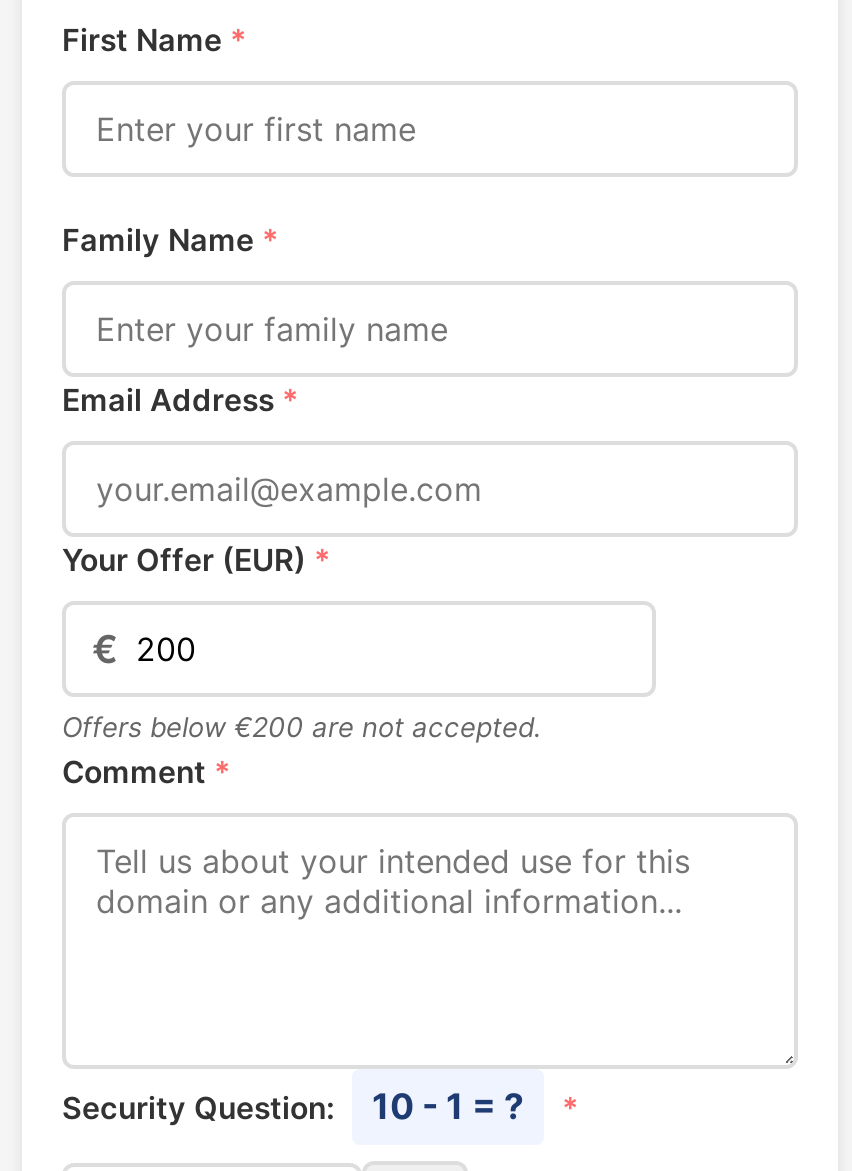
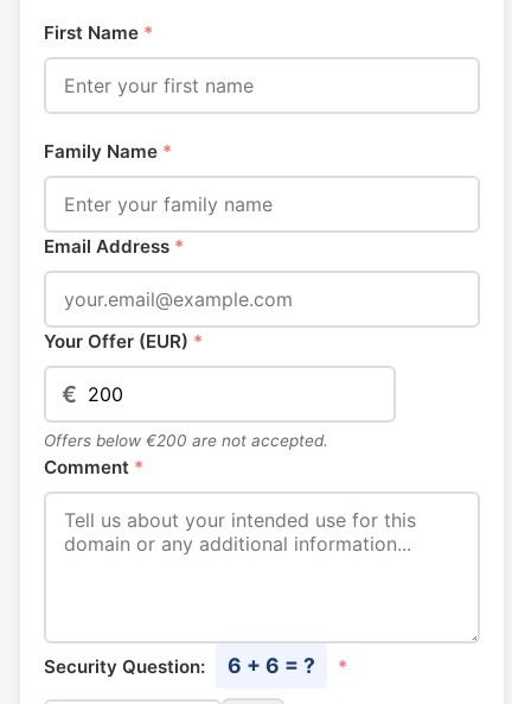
[372,1085,524,1127] 10 - 1 = ? -> [228,653,315,678] 6 + 6 = ?

